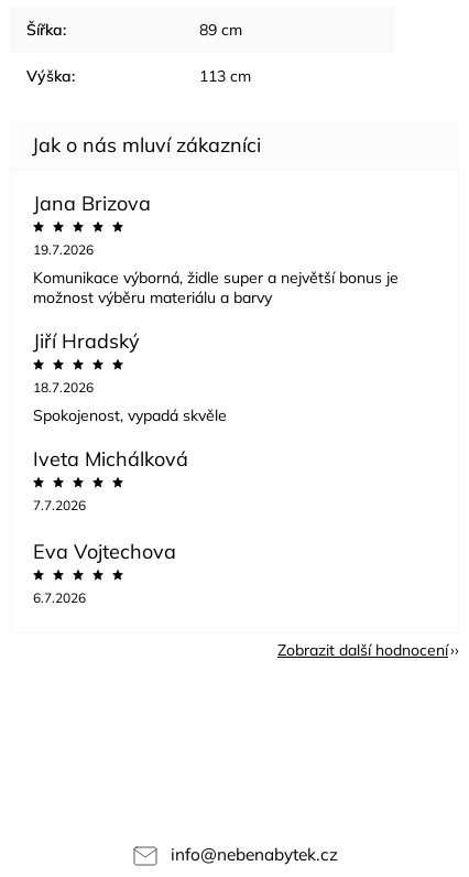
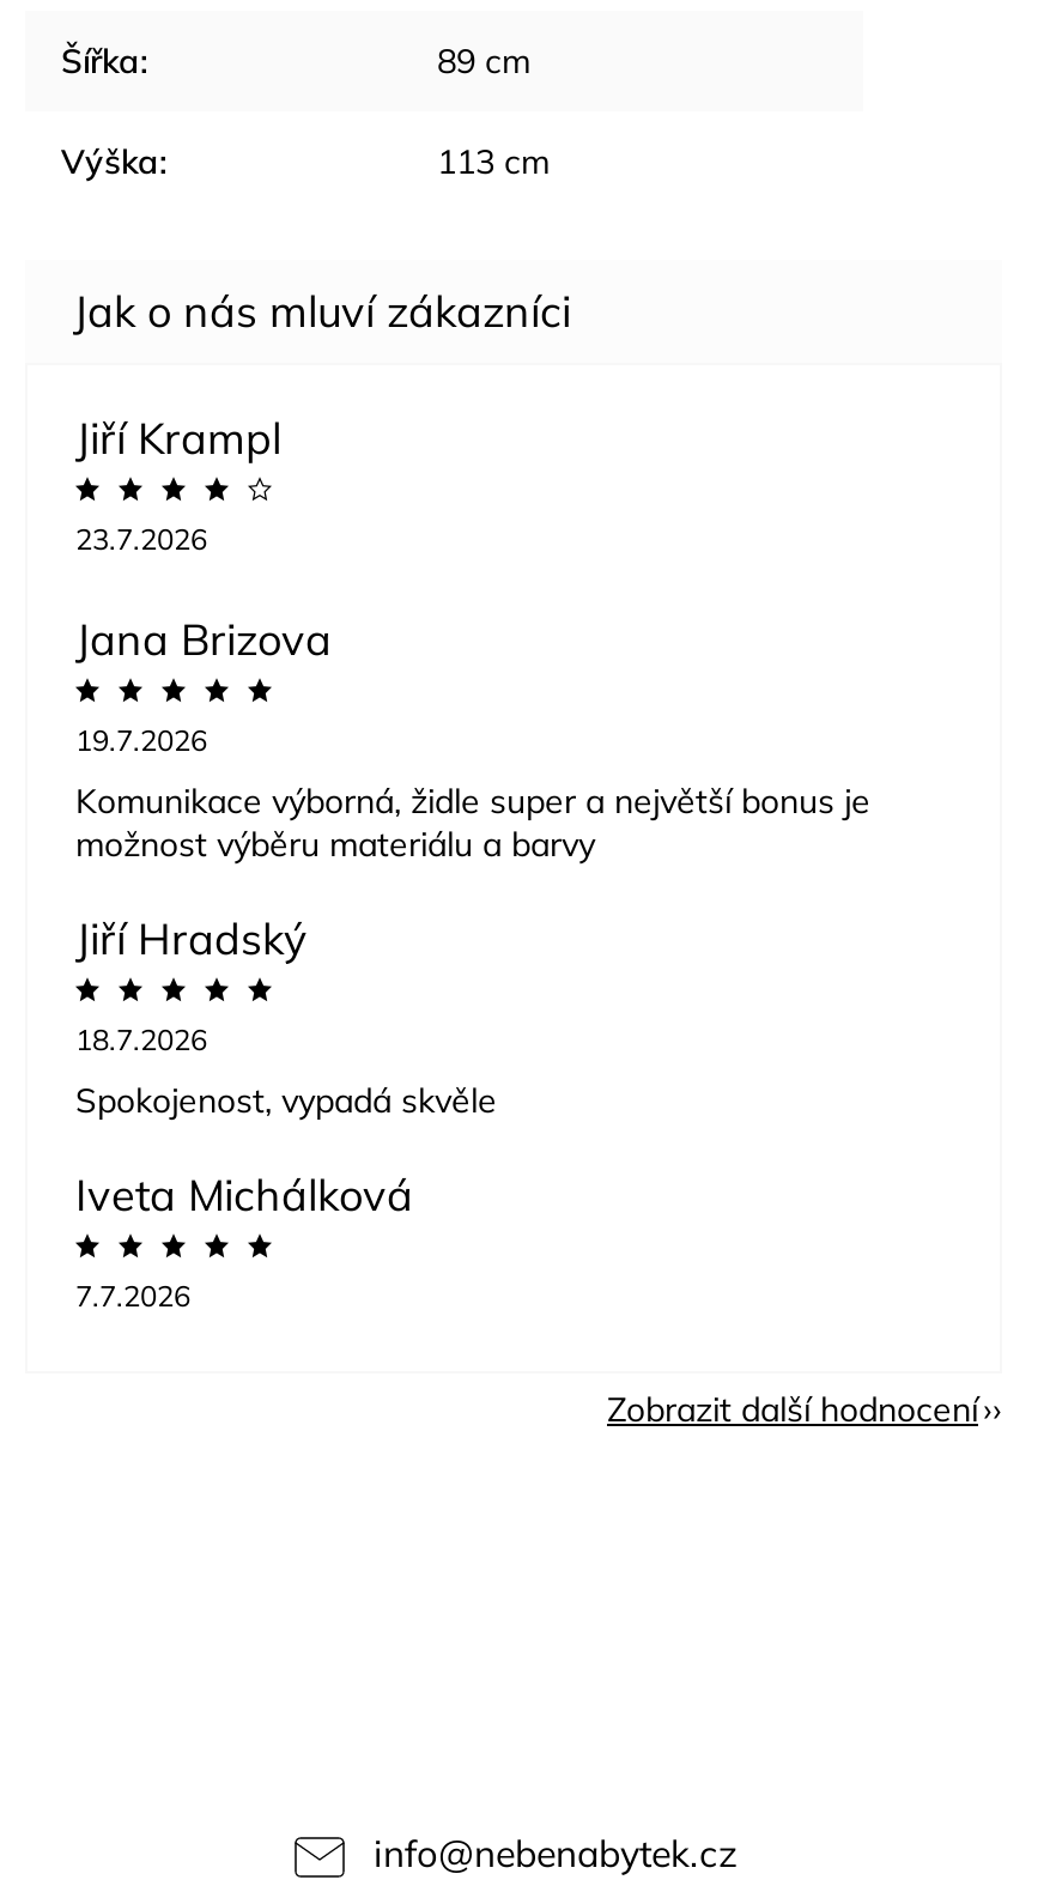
none -> [75,410,281,556] Jiří Krampl | 23.7.2026
moved [33,190,399,513] -> [75,611,870,1312]: Jana Brizova | 19.7.2026 | Komunikace výborná, židle super a největší bonus je | ... | Iveta Michálková | 7.7.2026
[33,538,176,605] Eva Vojtechova | 6.7.2026 -> none

